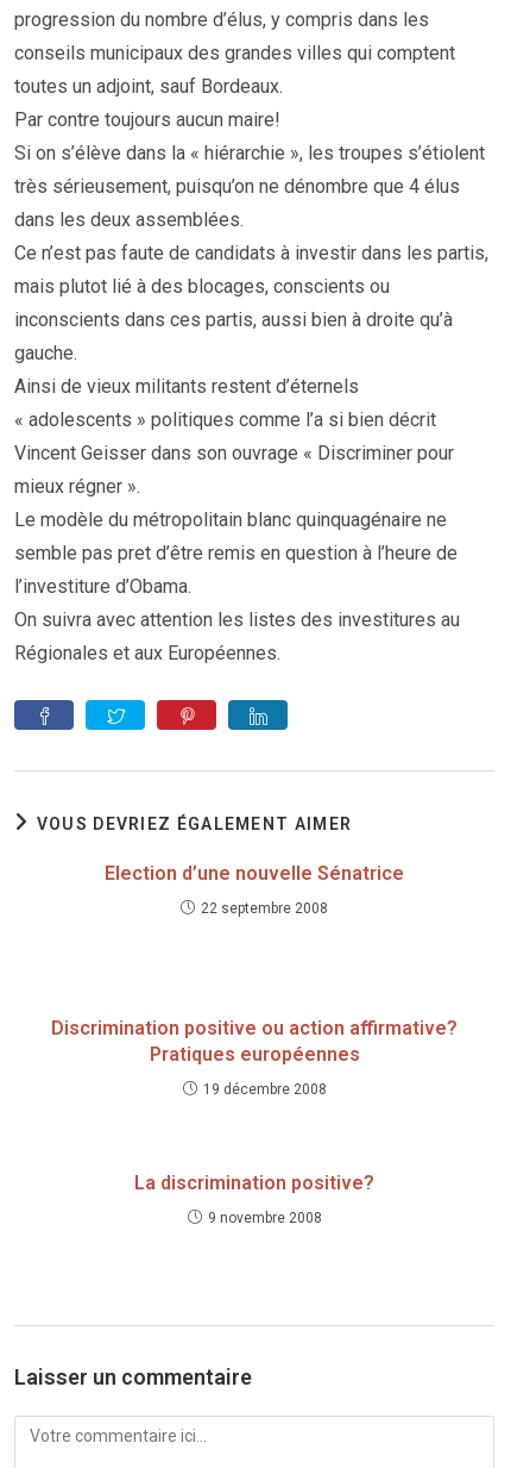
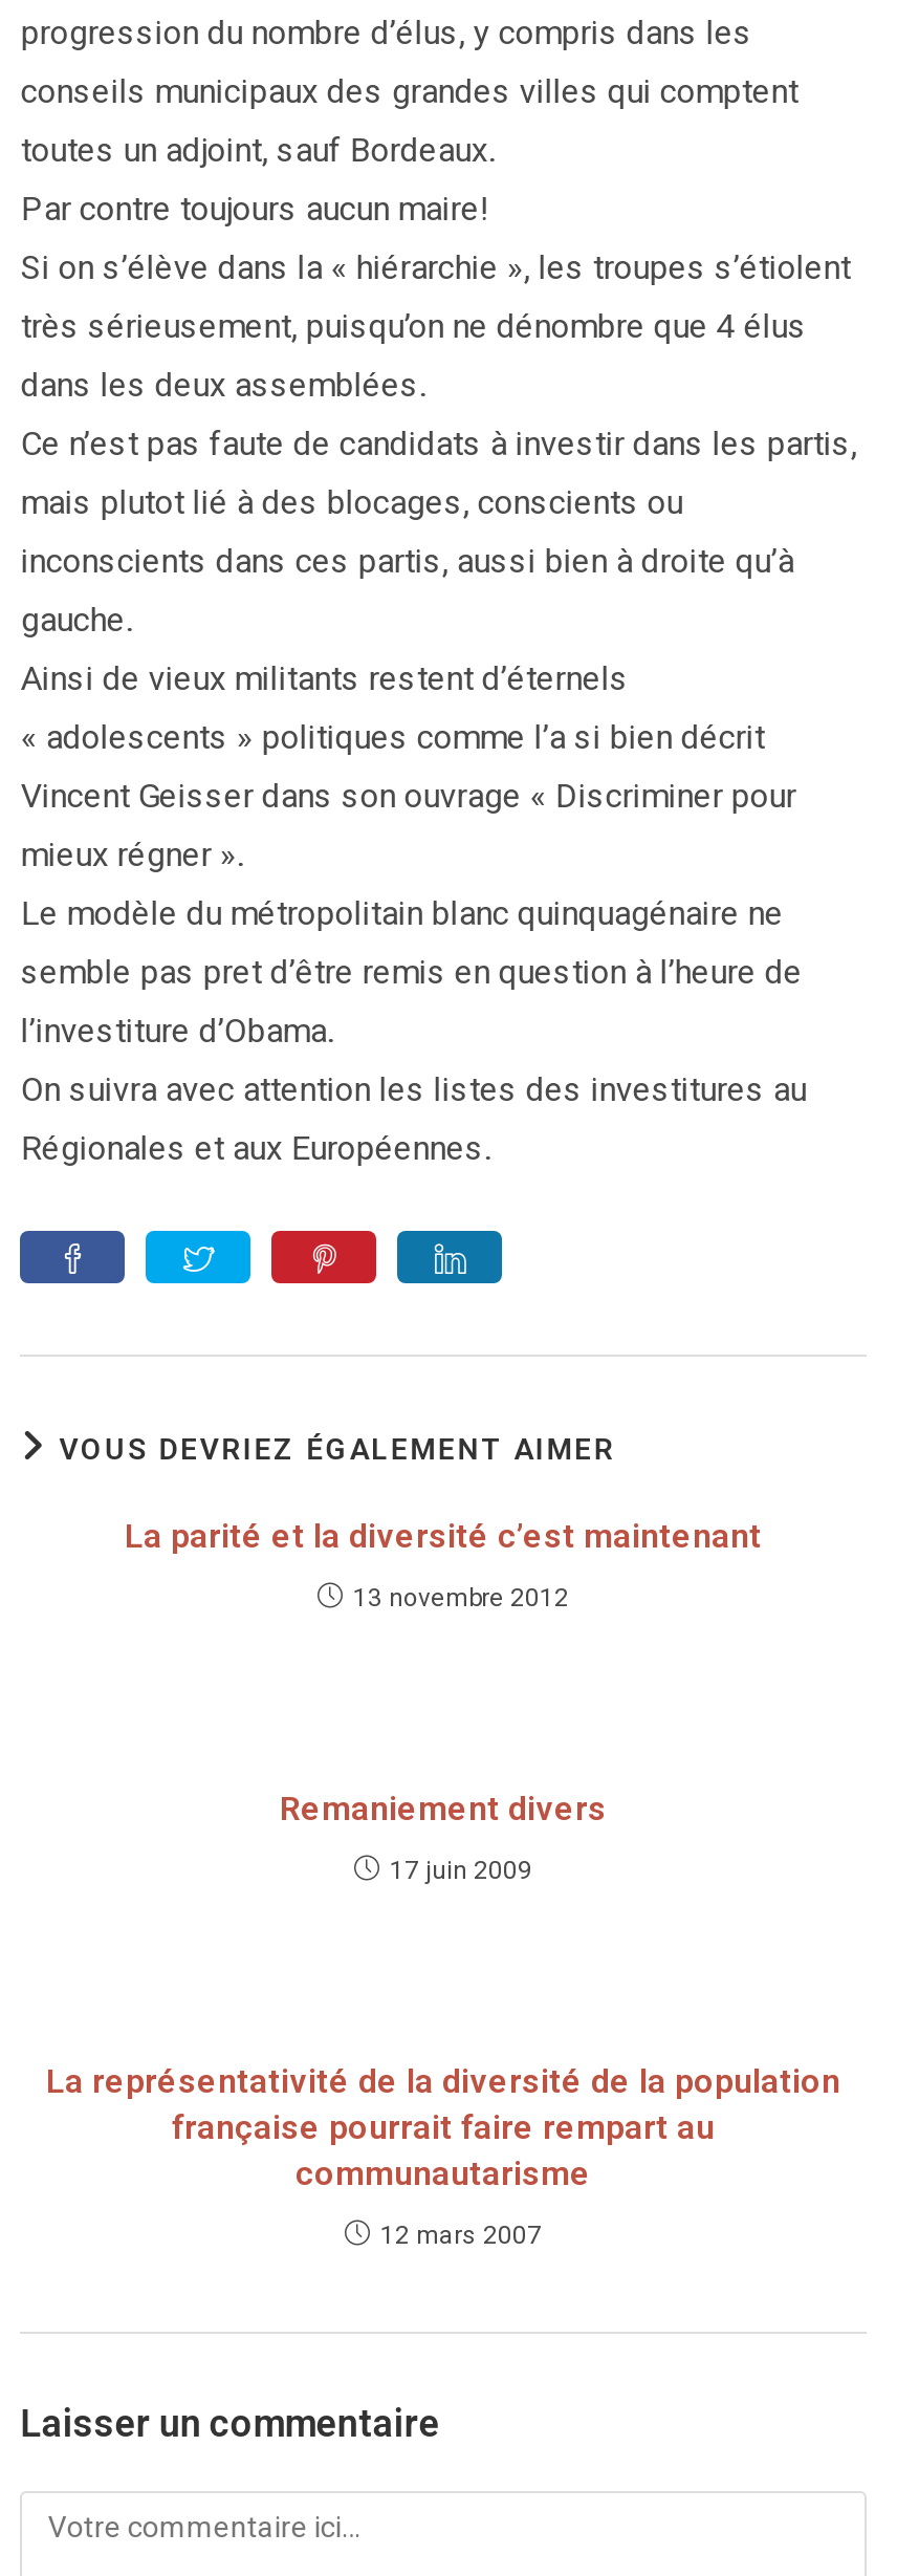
[105,862,404,885] Election d’une nouvelle Sénatrice -> [125,1516,762,1556] La parité et la diversité c’est maintenant
[201,900,328,917] 22 septembre 2008 -> [353,1583,569,1612] 13 novembre 2012
[51,1017,458,1066] Discrimination positive ou action affirmative? | Pratiques européennes -> [280,1789,607,1828] Remaniement divers
[203,1081,326,1098] 19 décembre 2008 -> [390,1856,532,1885] 17 juin 2009
[134,1172,374,1194] La discrimination positive? -> [46,2061,840,2193] La représentativité de la diversité de la population | française pourrait faire rempart au | communautarisme
[207,1210,321,1226] 9 novembre 2008 -> [380,2221,542,2250] 12 mars 2007

